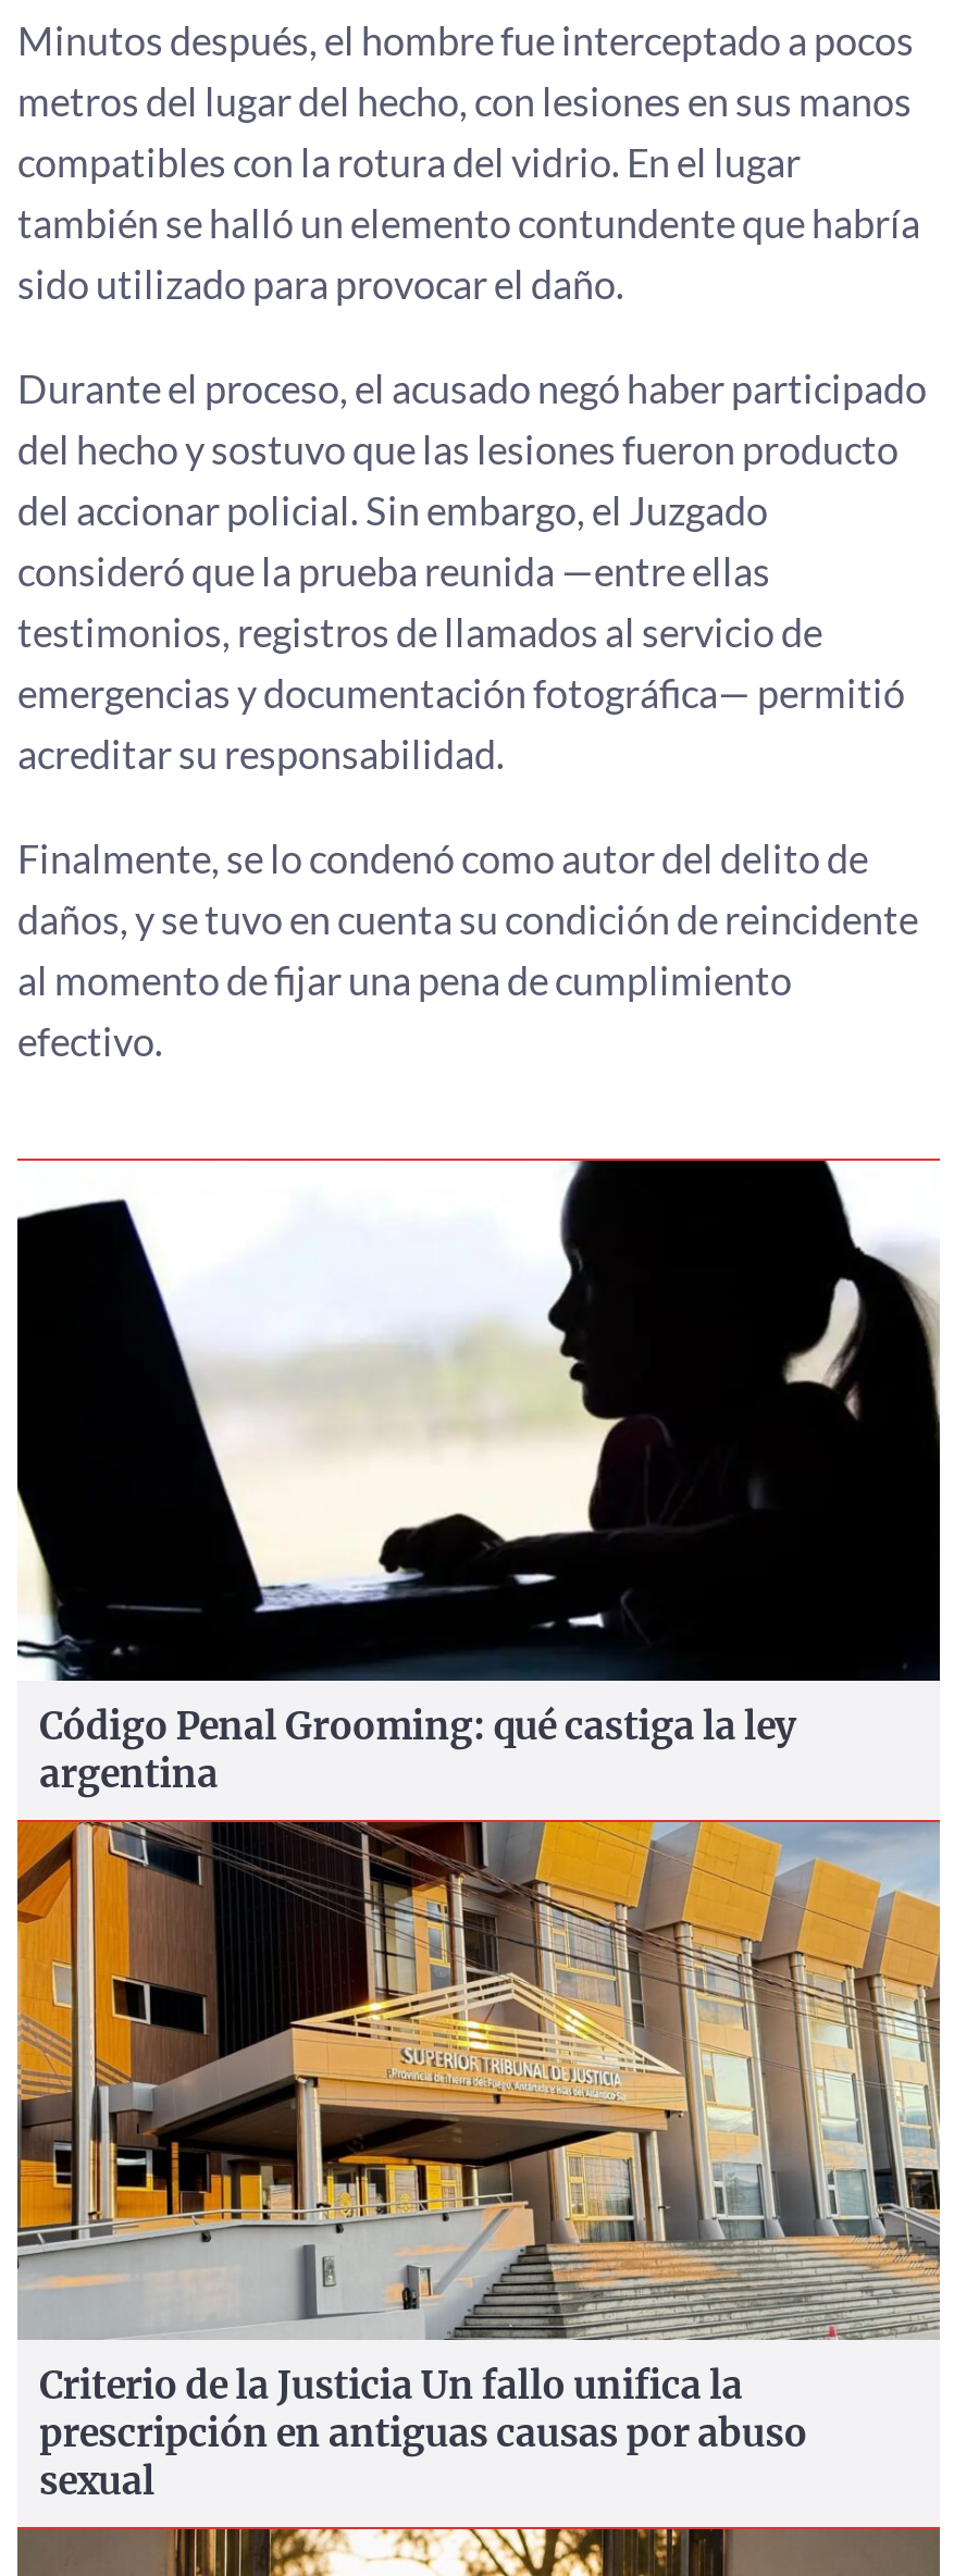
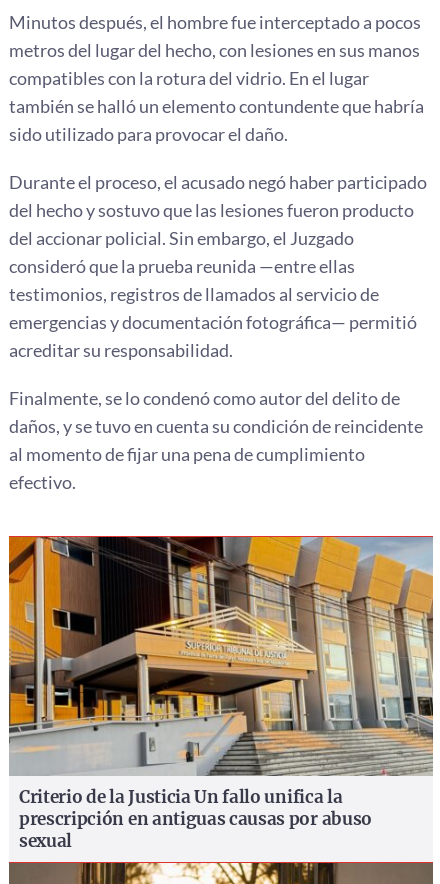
[15,1156,942,1798] [image] | Código Penal Grooming: qué castiga la ley | argentina -> none

